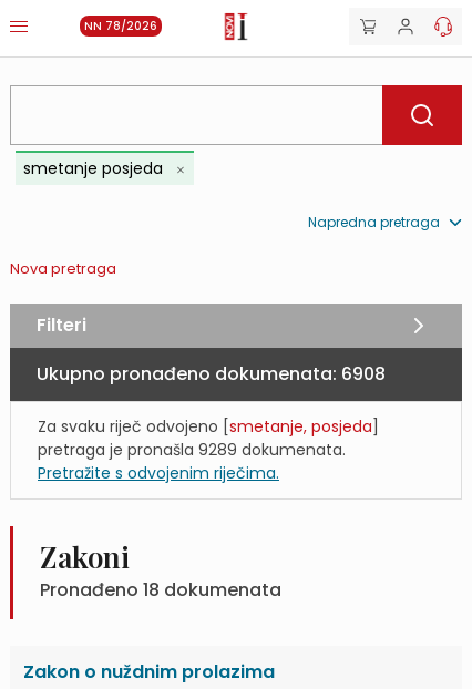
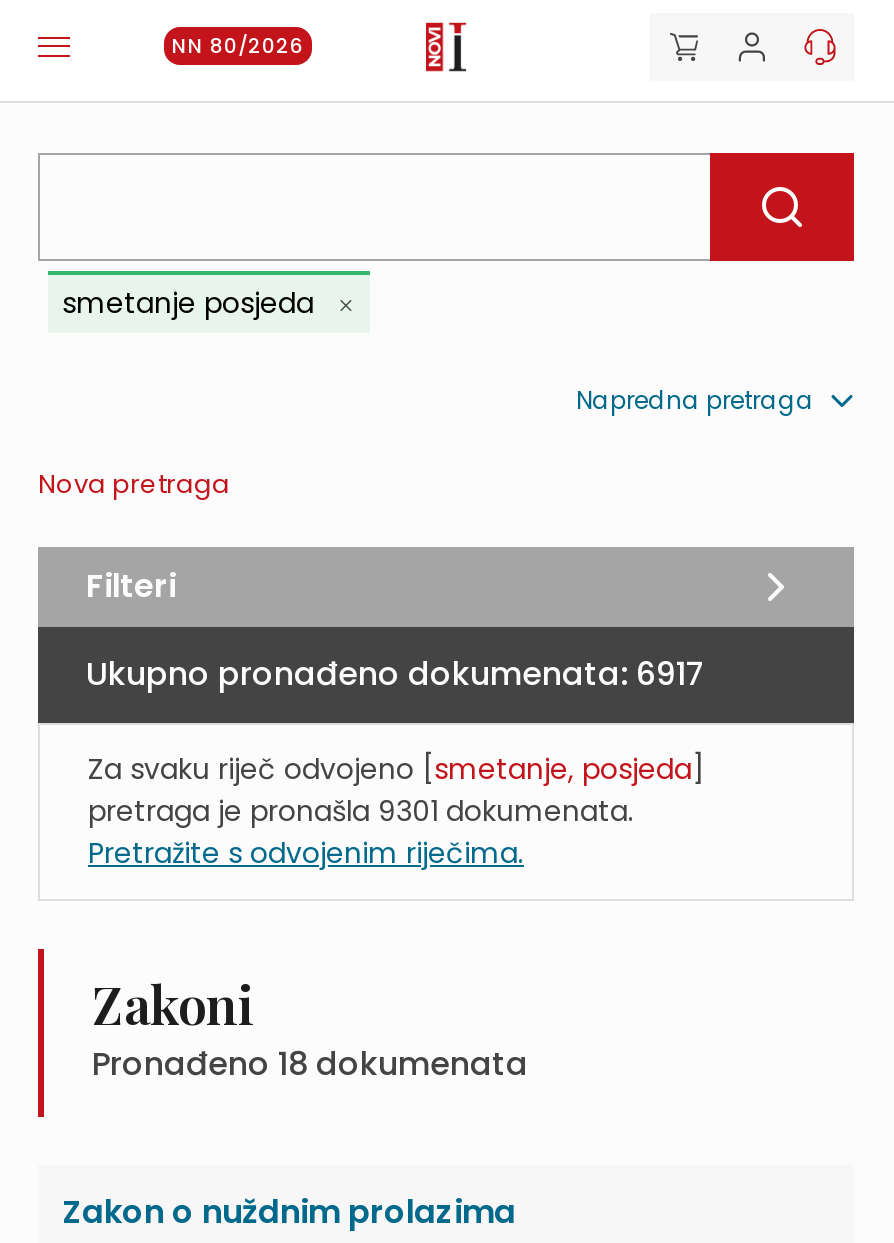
[84,18,157,34] NN 78/2026 -> [172,31,304,61] NN 80/2026
[37,362,386,387] Ukupno pronađeno dokumenata: 6908 -> [86,652,706,698] Ukupno pronađeno dokumenata: 6917
[38,439,346,461] pretraga je pronašla 9289 dokumenata. -> [88,792,634,832] pretraga je pronašla 9301 dokumenata.

